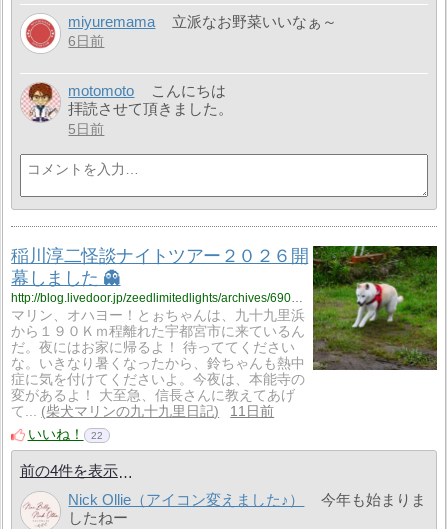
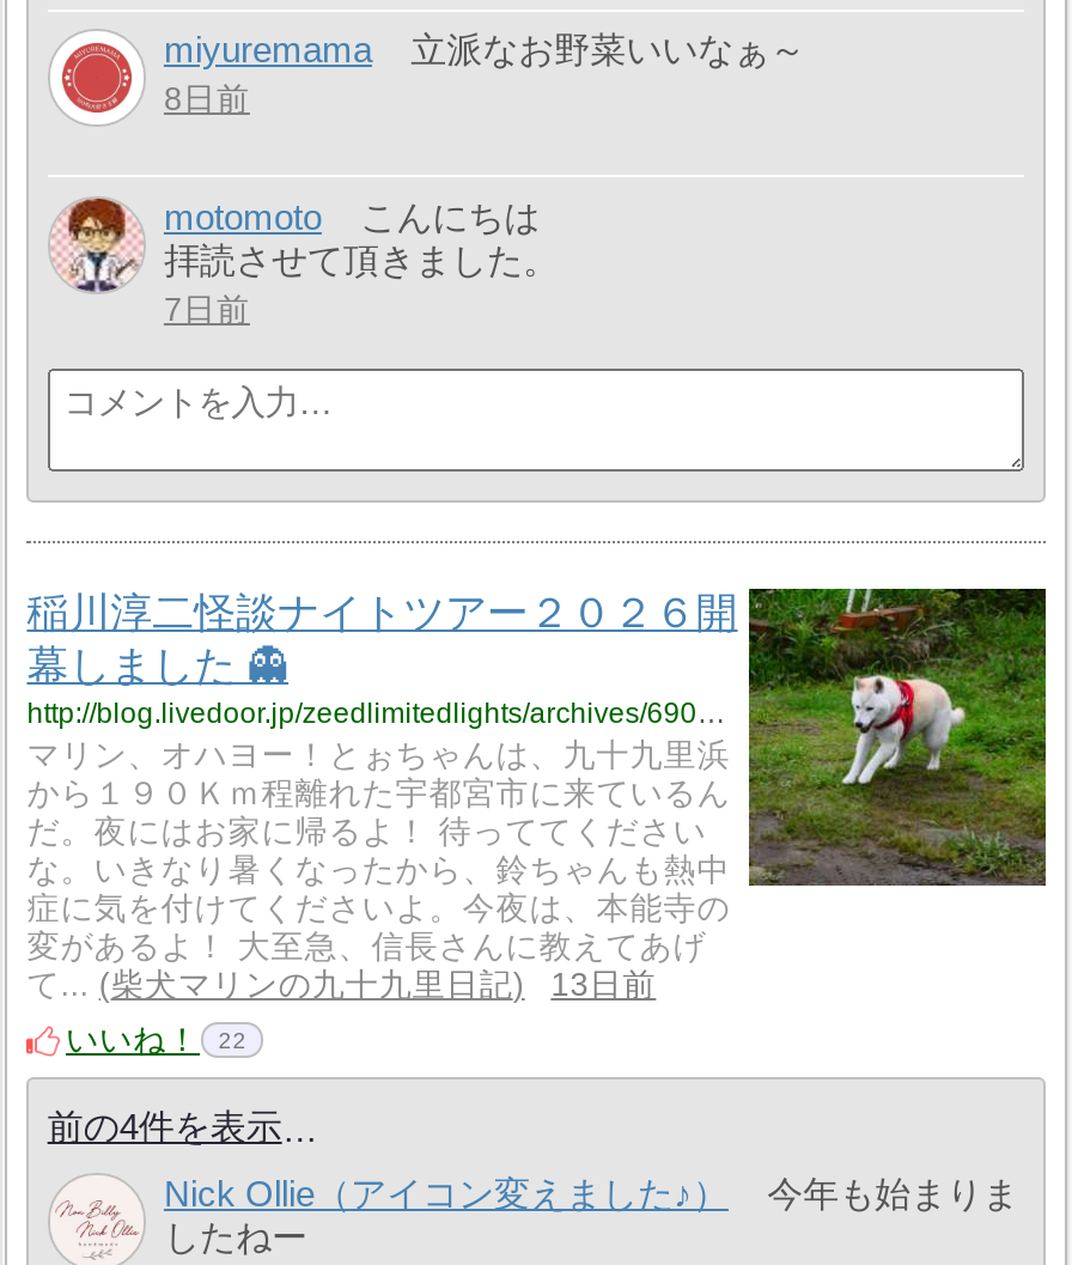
[68,34,104,49] 6日前 -> [164,81,250,117] 8日前
[68,122,104,137] 5日前 -> [164,290,250,326] 7日前
[230,404,274,419] 11日前 -> [551,967,656,1002] 13日前

